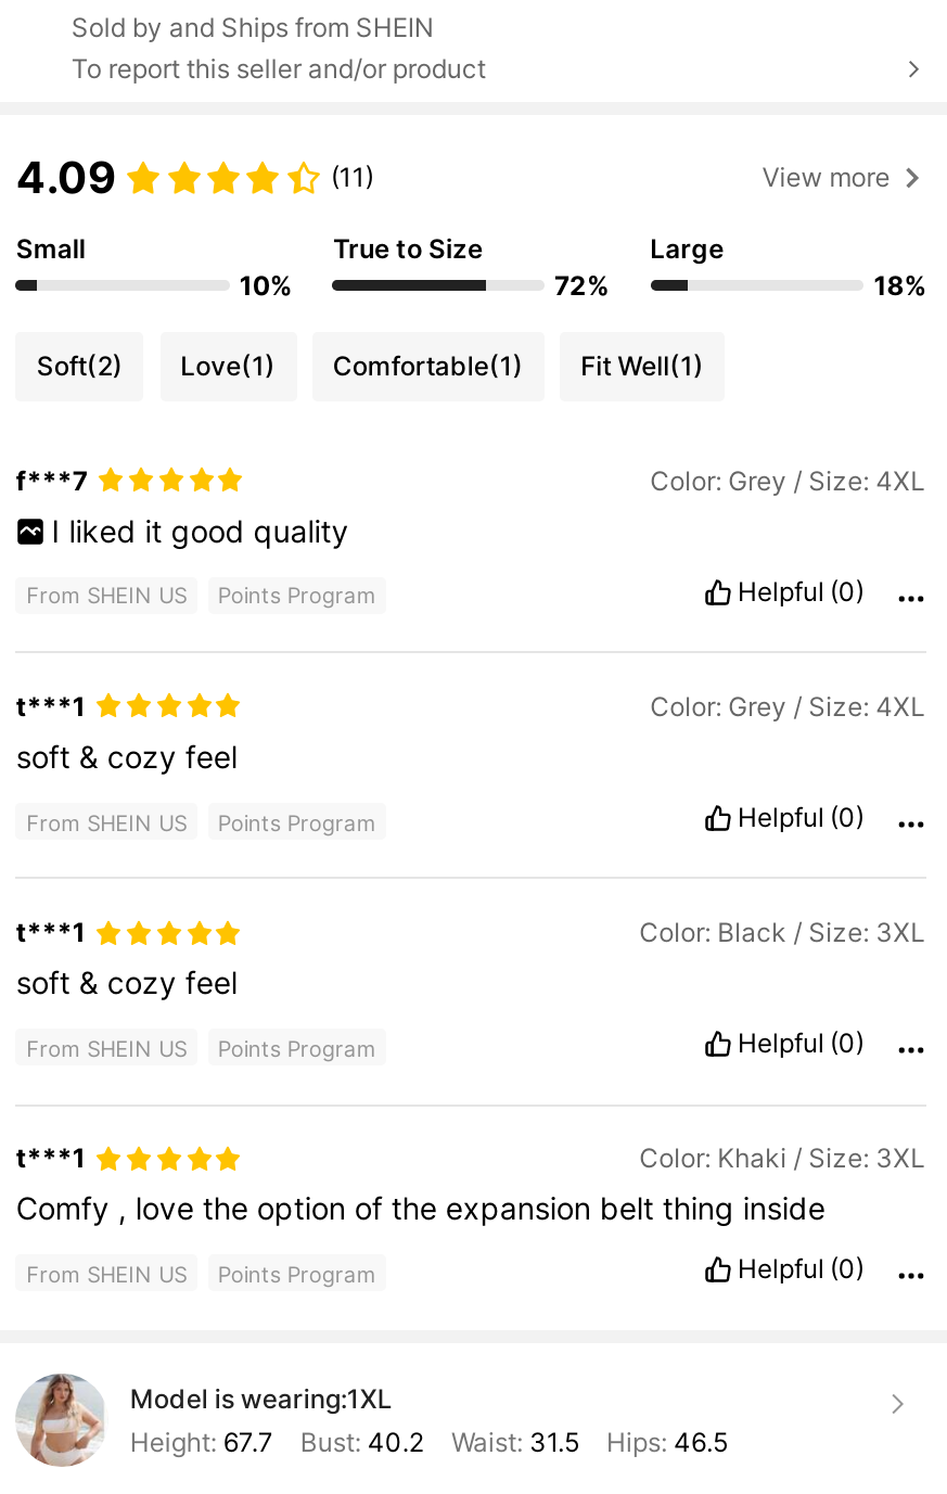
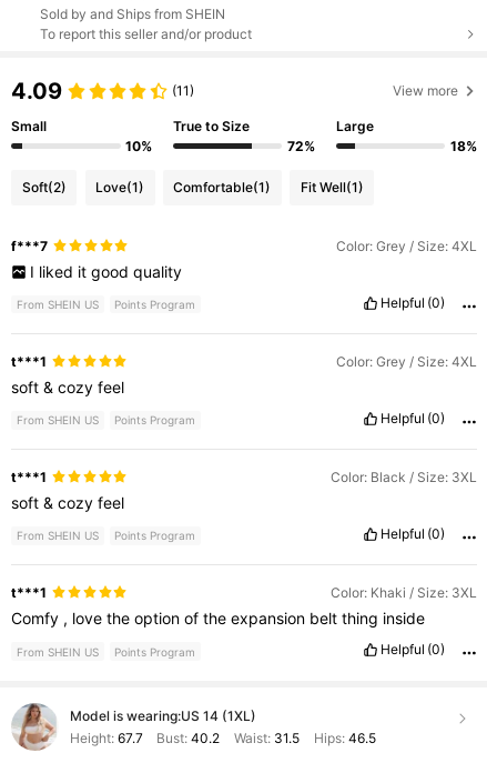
[130,1382,392,1415] Model is wearing:1XL -> [70,707,256,724] Model is wearing:US 14 (1XL)

